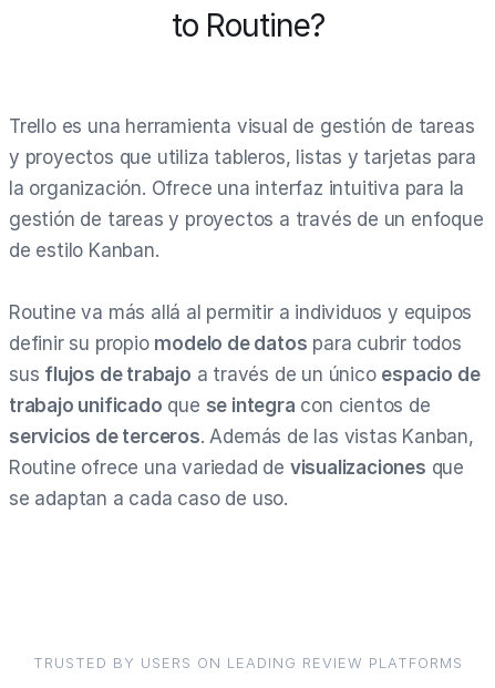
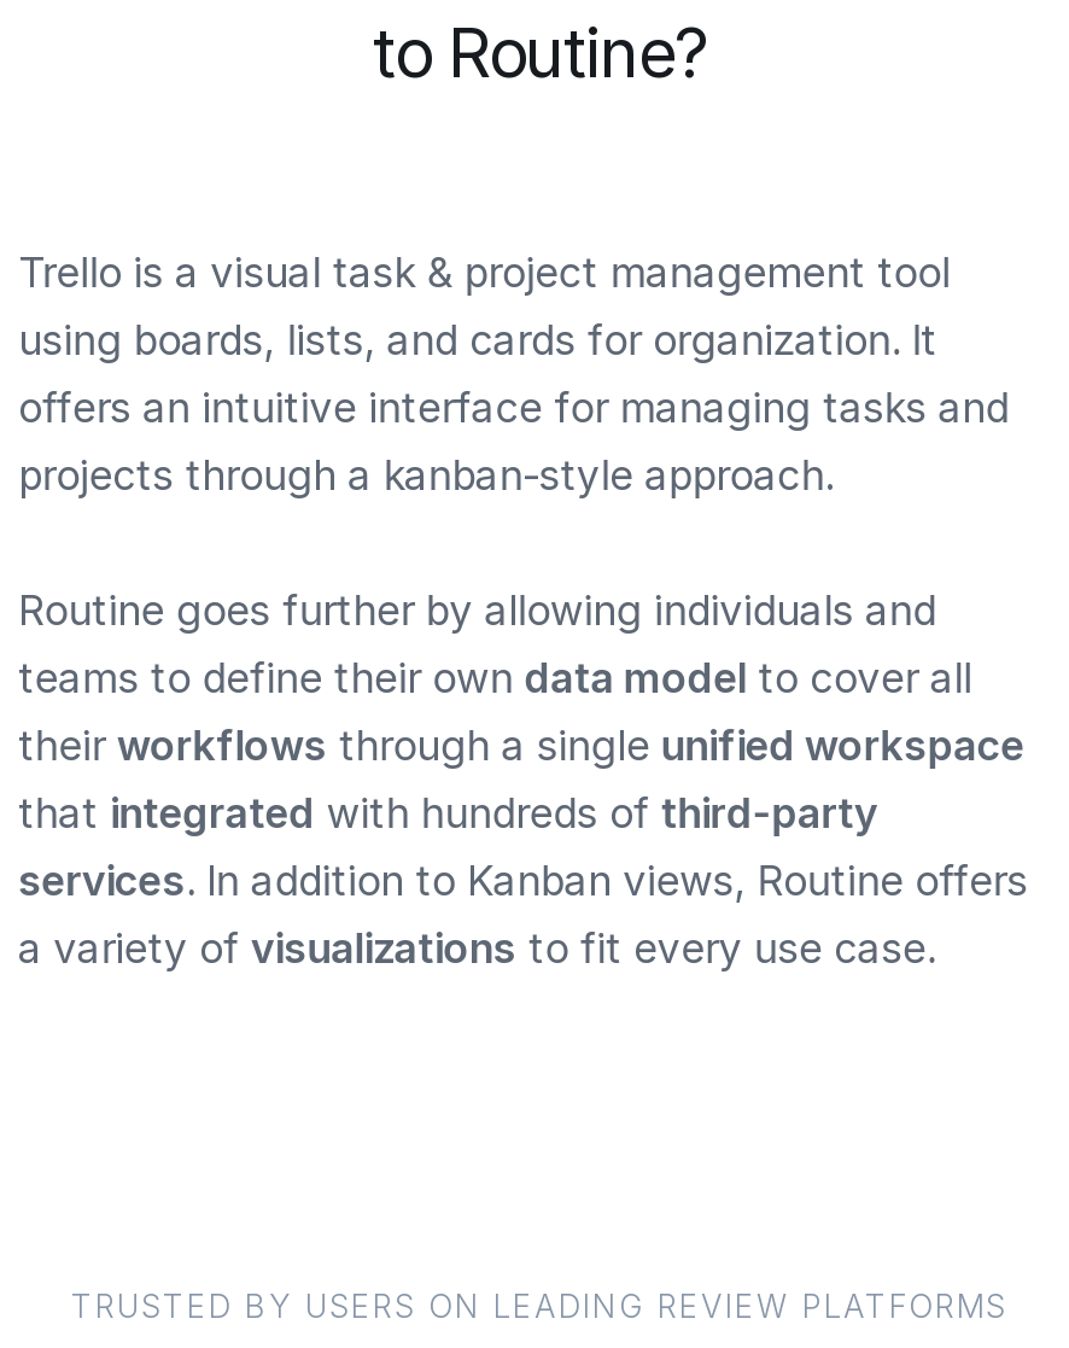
[9,115,483,261] Trello es una herramienta visual de gestión de tareas | y proyectos que utiliza tableros, listas y tarjetas para | la organización. Ofrece una interfaz intuitiva para la | gestión de tareas y proyectos a través de un enfoque | de estilo Kanban. -> [18,249,1009,500] Trello is a visual task & project management tool | using boards, lists, and cards for organization. It | offers an intuitive interface for managing tasks and | projects through a kanban-style approach.
[9,301,480,510] Routine va más allá al permitir a individuos y equipos | definir su propio modelo de datos para cubrir todos | sus flujos de trabajo a través de un único espacio de | trabajo unificado que se integra con cientos de | servicios de terceros. Además de las vistas Kanban, | Routine ofrece una variedad de visualizaciones que | se adaptan a cada caso de uso. -> [18,587,1028,973] Routine goes further by allowing individuals and | teams to define their own data model to cover all | their workflows through a single unified workspace | that integrated with hundreds of third-party | services. In addition to Kanban views, Routine offers | a variety of visualizations to fit every use case.

